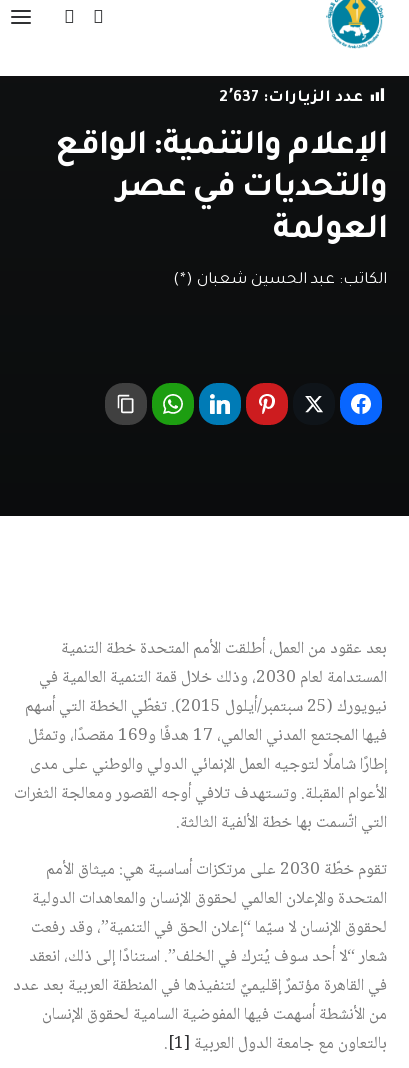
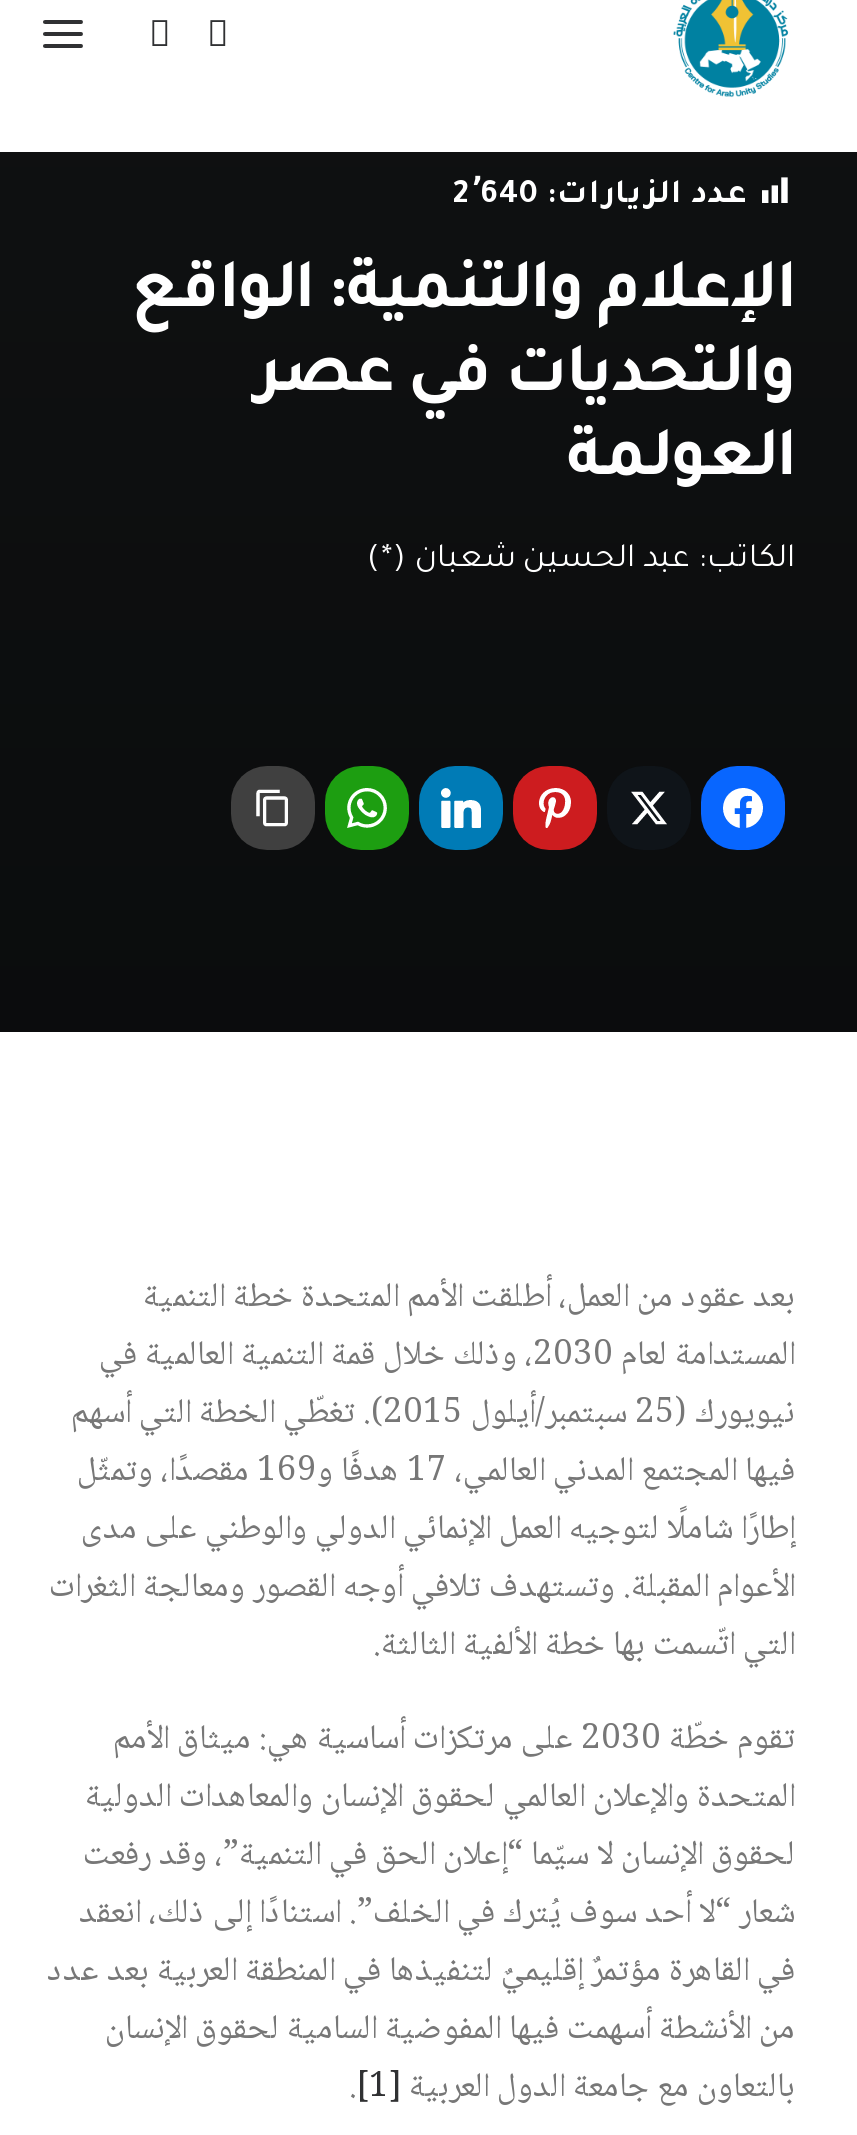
[219,90,363,107] عدد الزيارات: 2٬637 -> [453,180,747,214] عدد الزيارات: 2٬640

